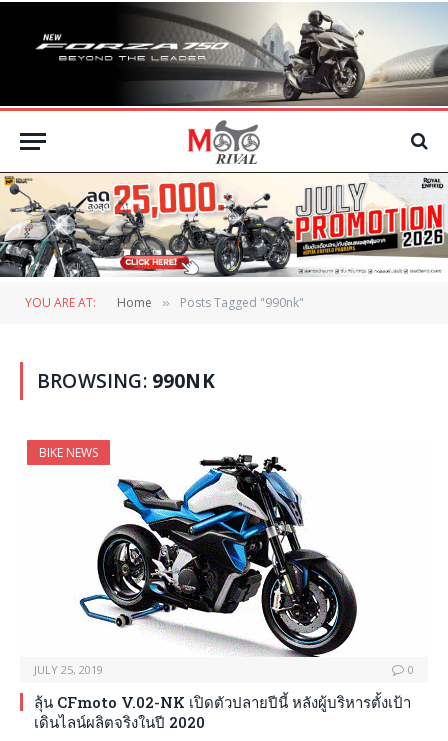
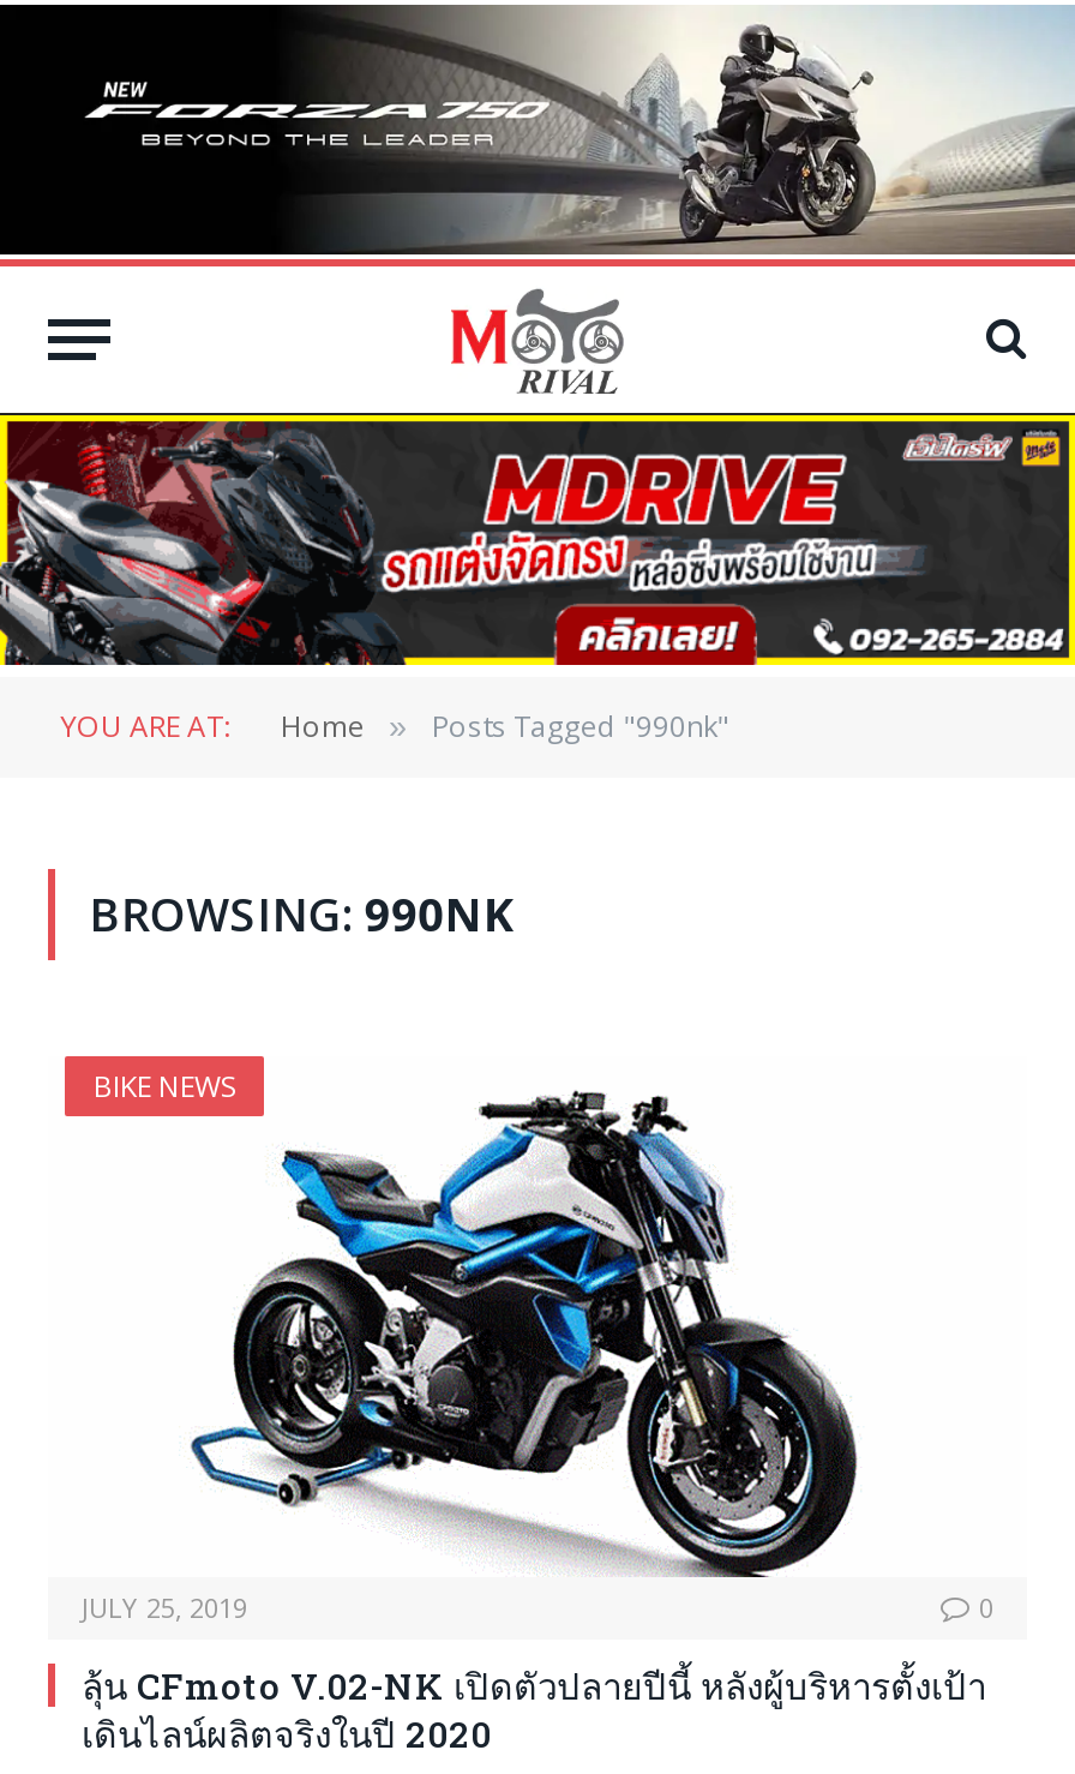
[3,172,445,278] [image] -> [7,413,1068,667] [image]

